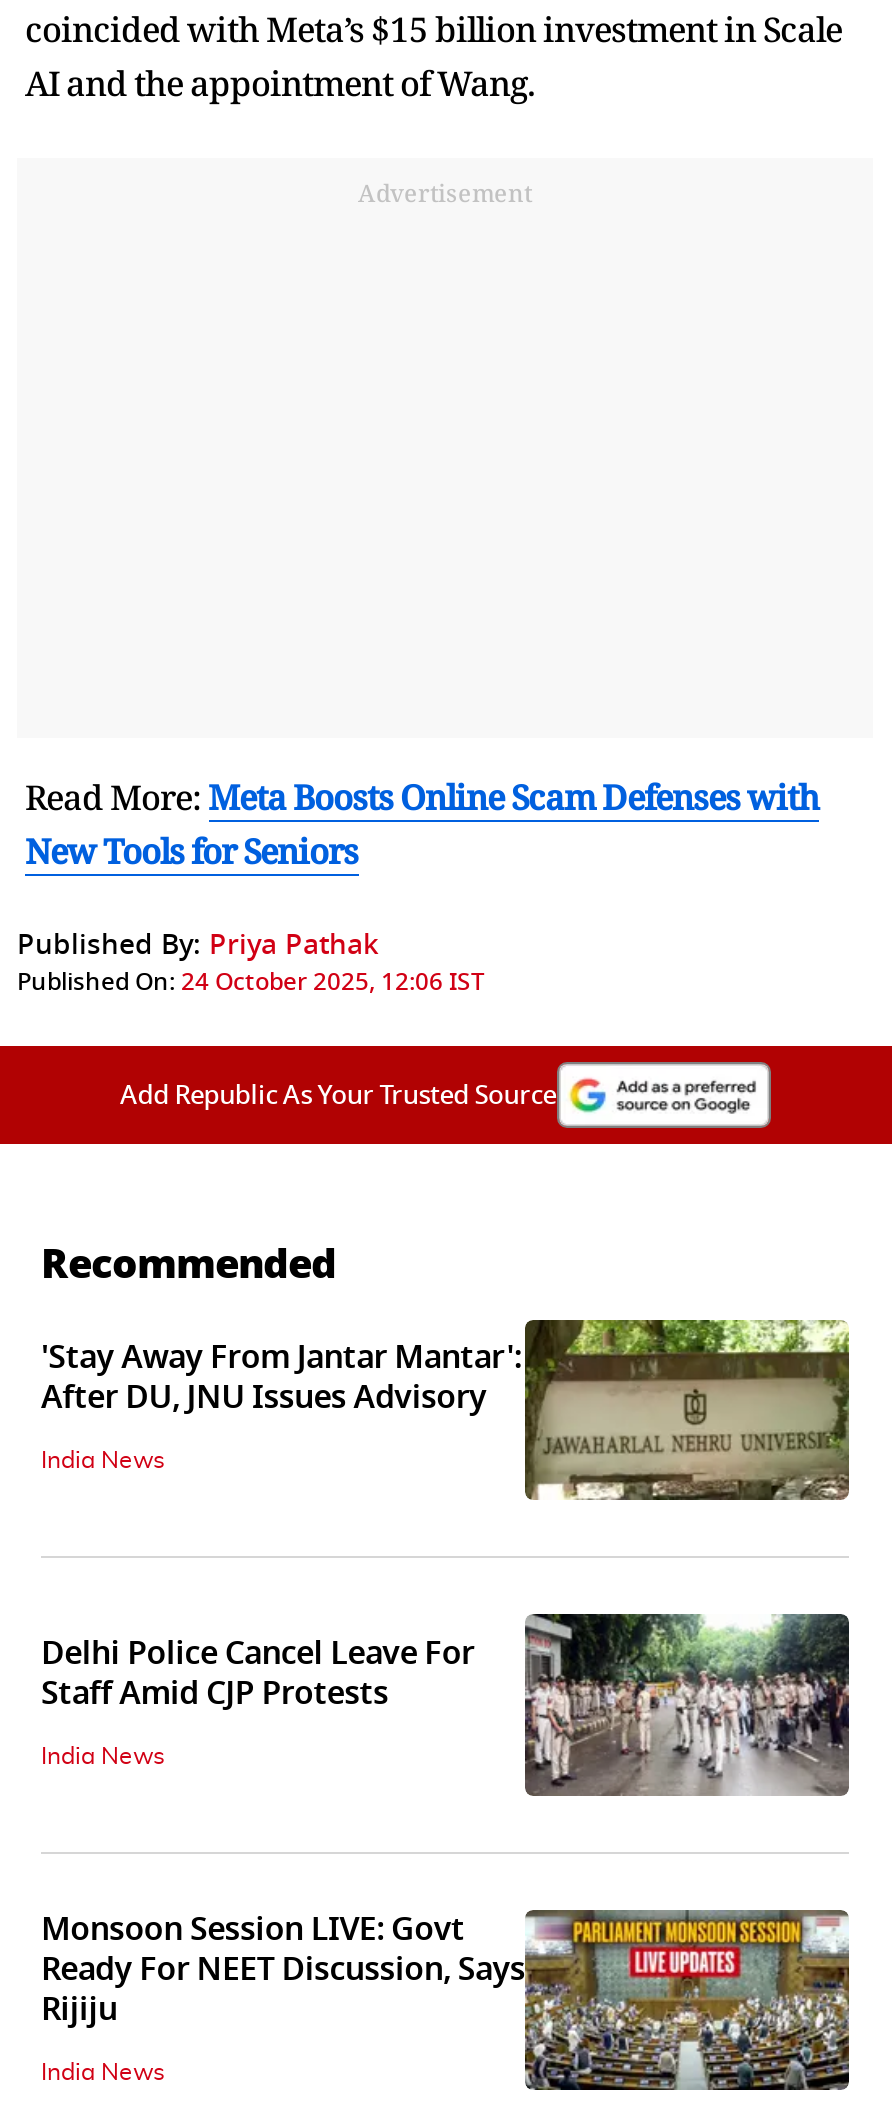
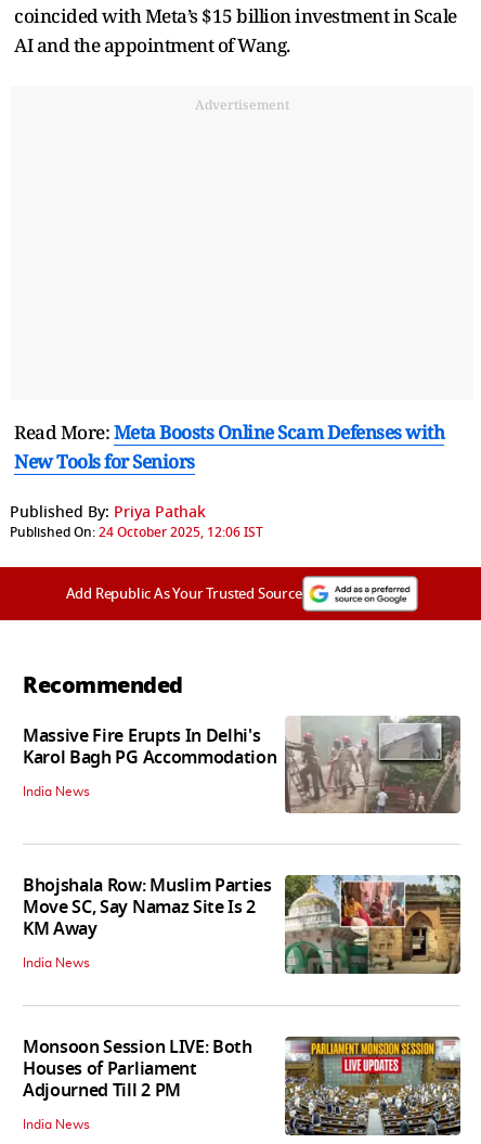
[41,1318,849,1500] [image] | 'Stay Away From Jantar Mantar': | After DU, JNU Issues Advisory -> [23,716,460,814] [image] | Massive Fire Erupts In Delhi's | Karol Bagh PG Accommodation
[41,1612,851,1796] [image] | Delhi Police Cancel Leave For | Staff Amid CJP Protests -> [23,873,461,975] [image] | Bhojshala Row: Muslim Parties | Move SC, Say Namaz Site Is 2 | KM Away
[41,1906,525,2034] Monsoon Session LIVE: Govt | Ready For NEET Discussion, Says | Rijiju -> [23,1035,252,1104] Monsoon Session LIVE: Both | Houses of Parliament | Adjourned Till 2 PM

